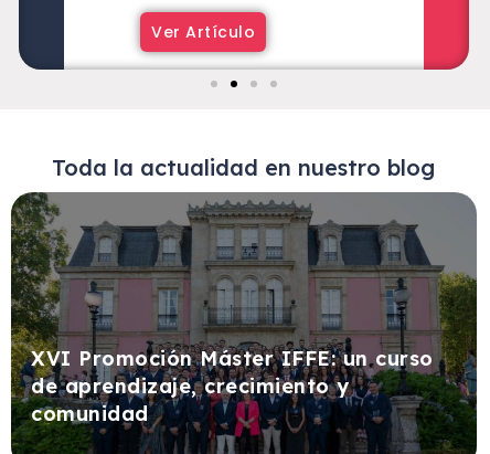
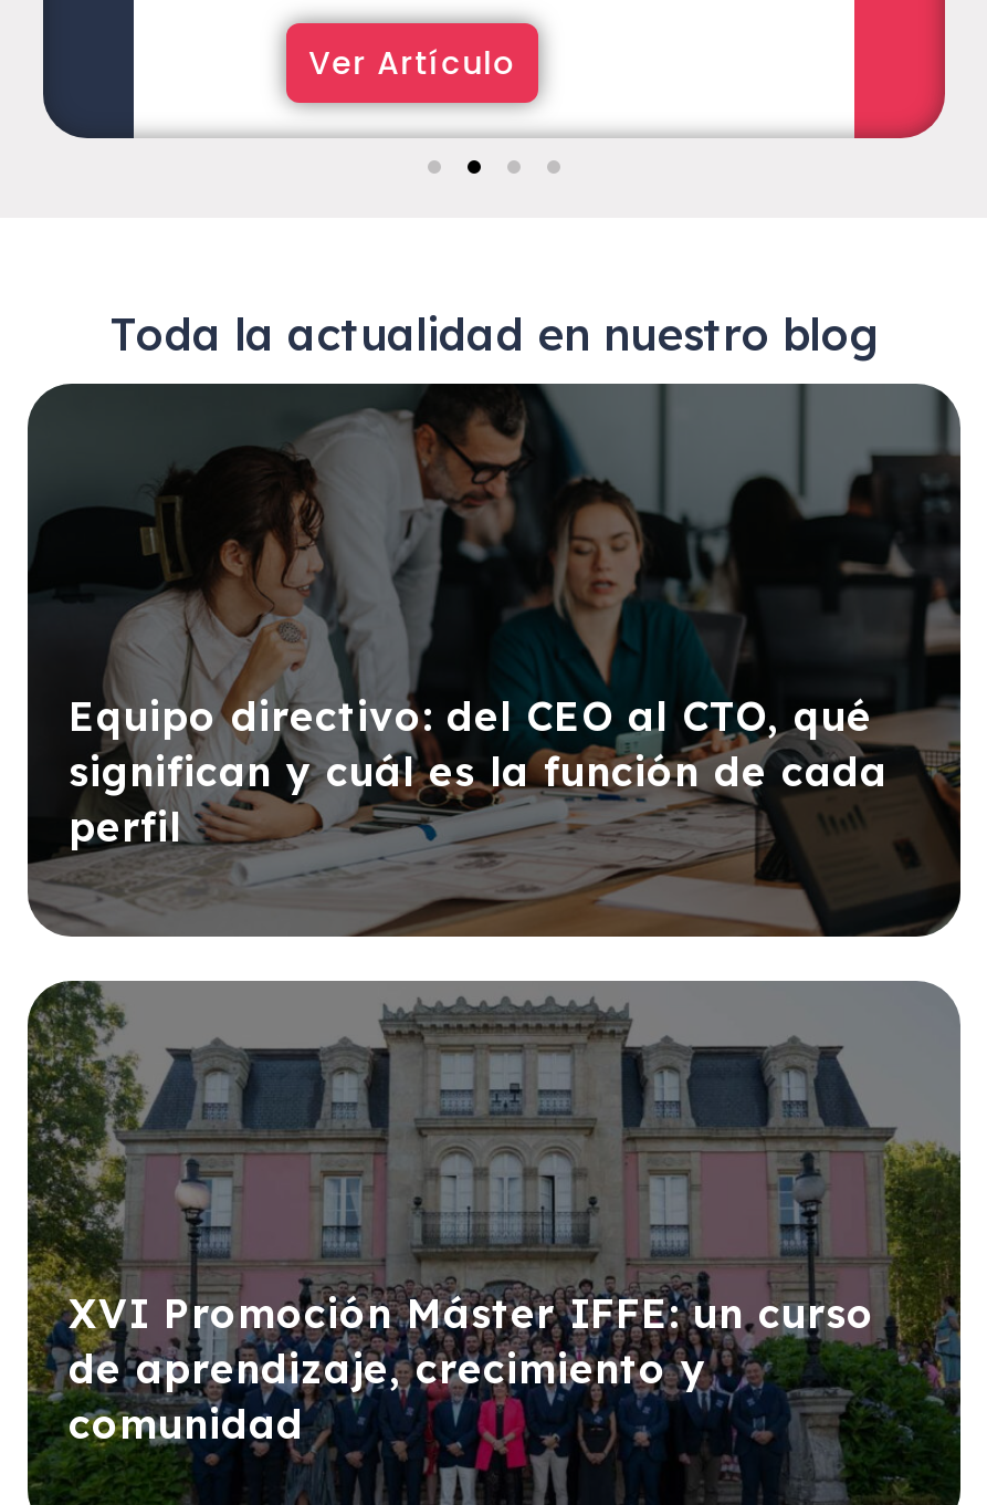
none -> [28,384,960,939] [image] | Equipo directivo: del CEO al CTO, qué | significan y cuál es la función de cada | perfil

